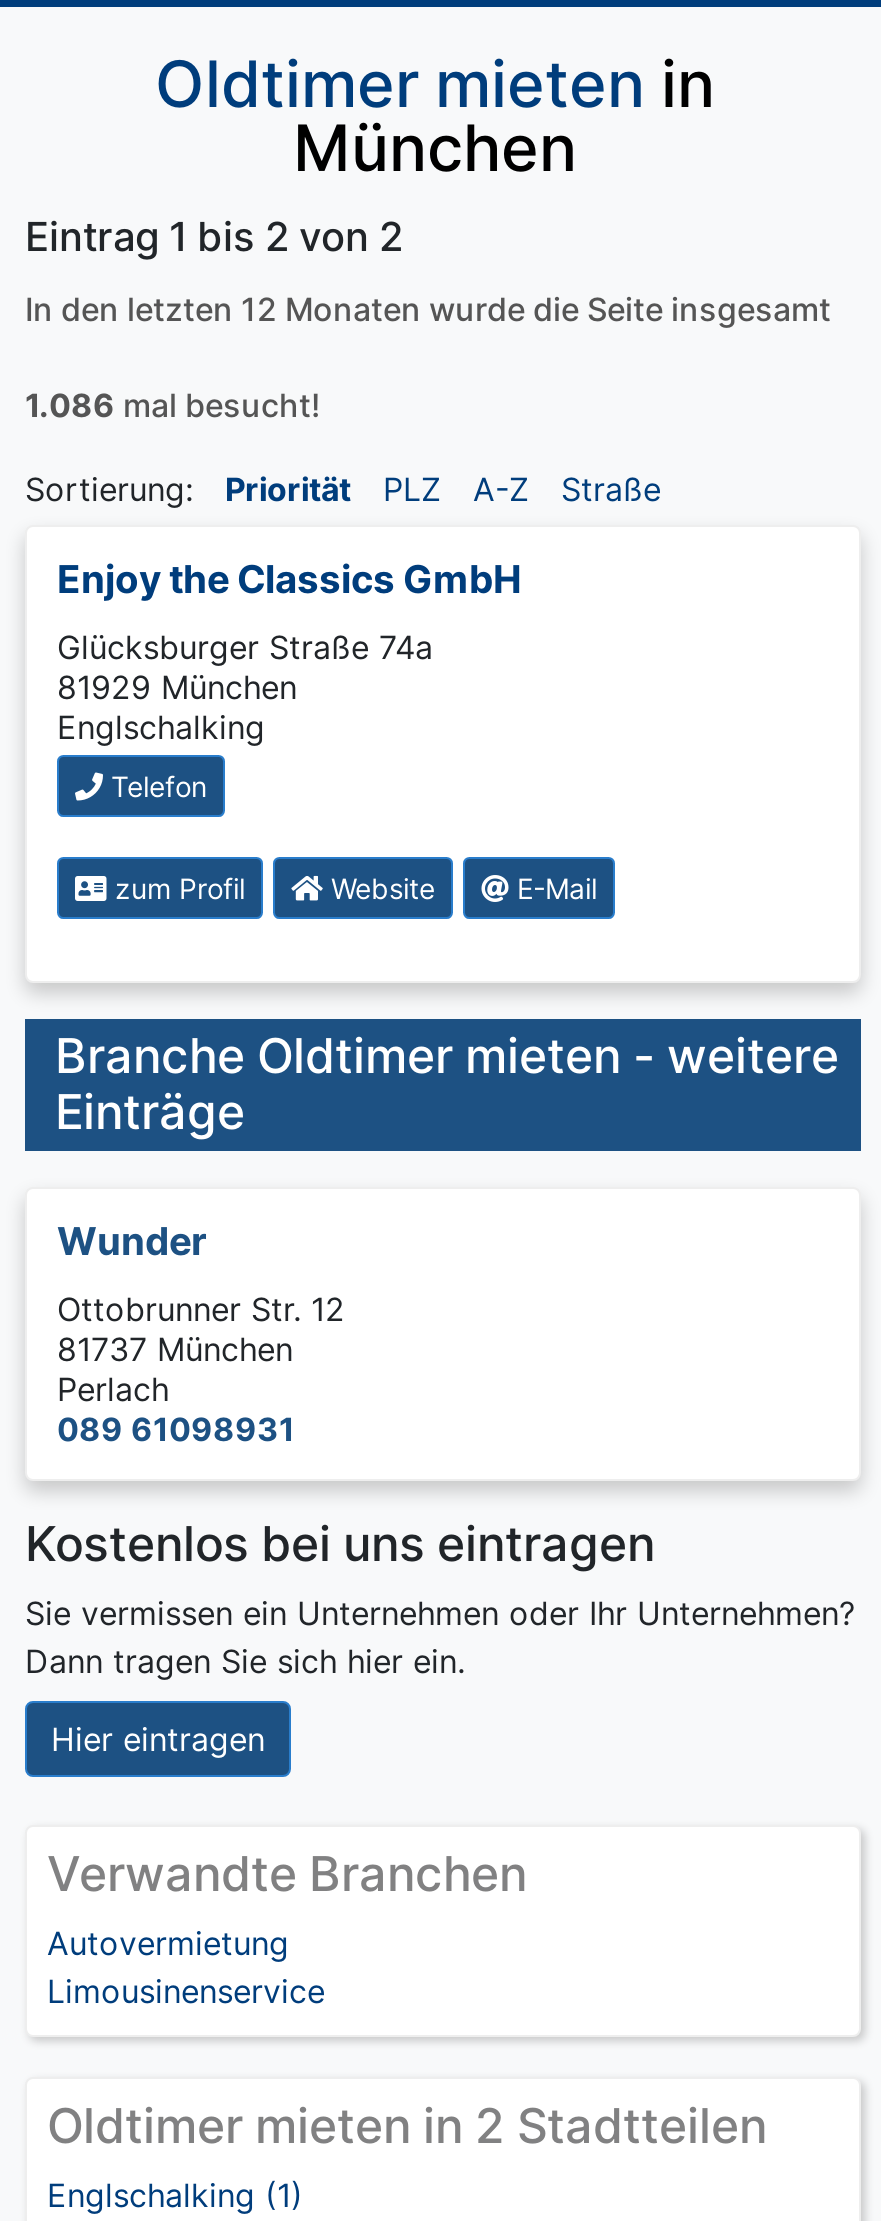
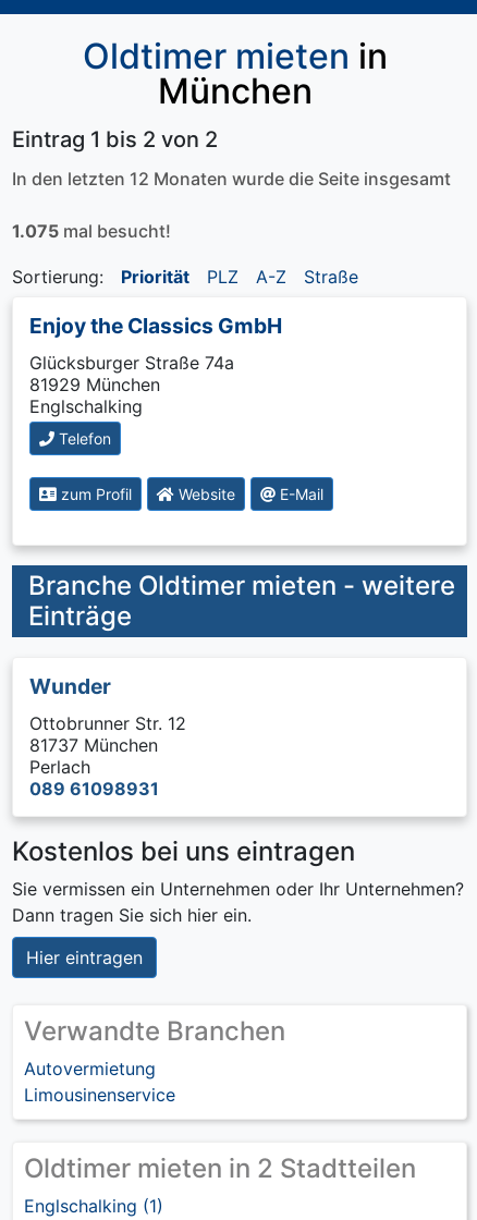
[25,385,321,425] 1.086 mal besucht! -> [12,220,171,242] 1.075 mal besucht!

